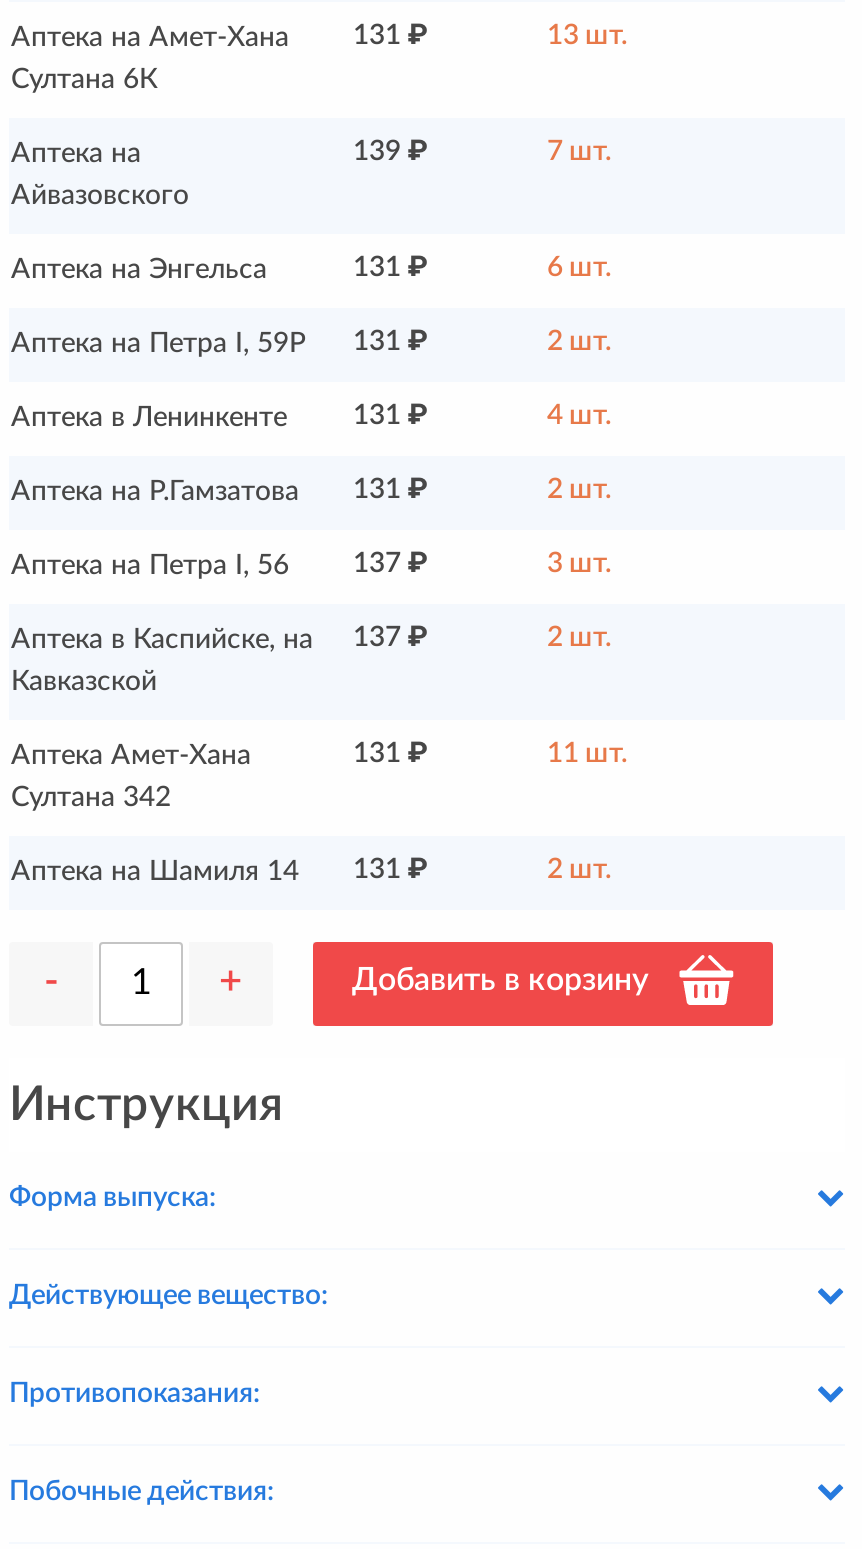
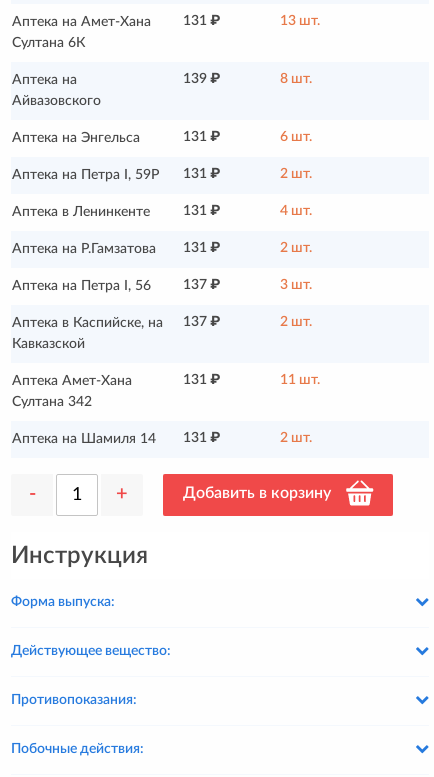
[547,138,611,166] 7 шт. -> [280,72,312,86] 8 шт.

